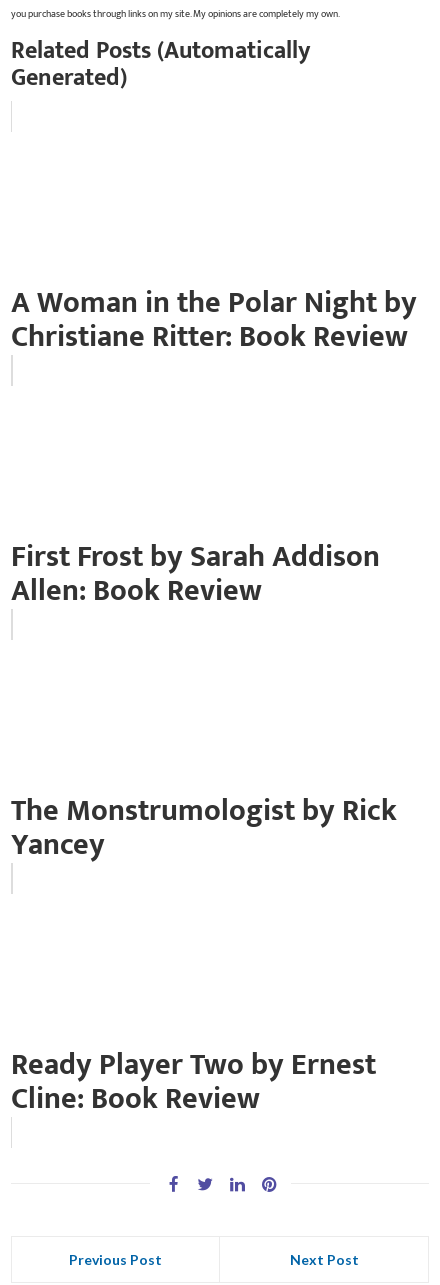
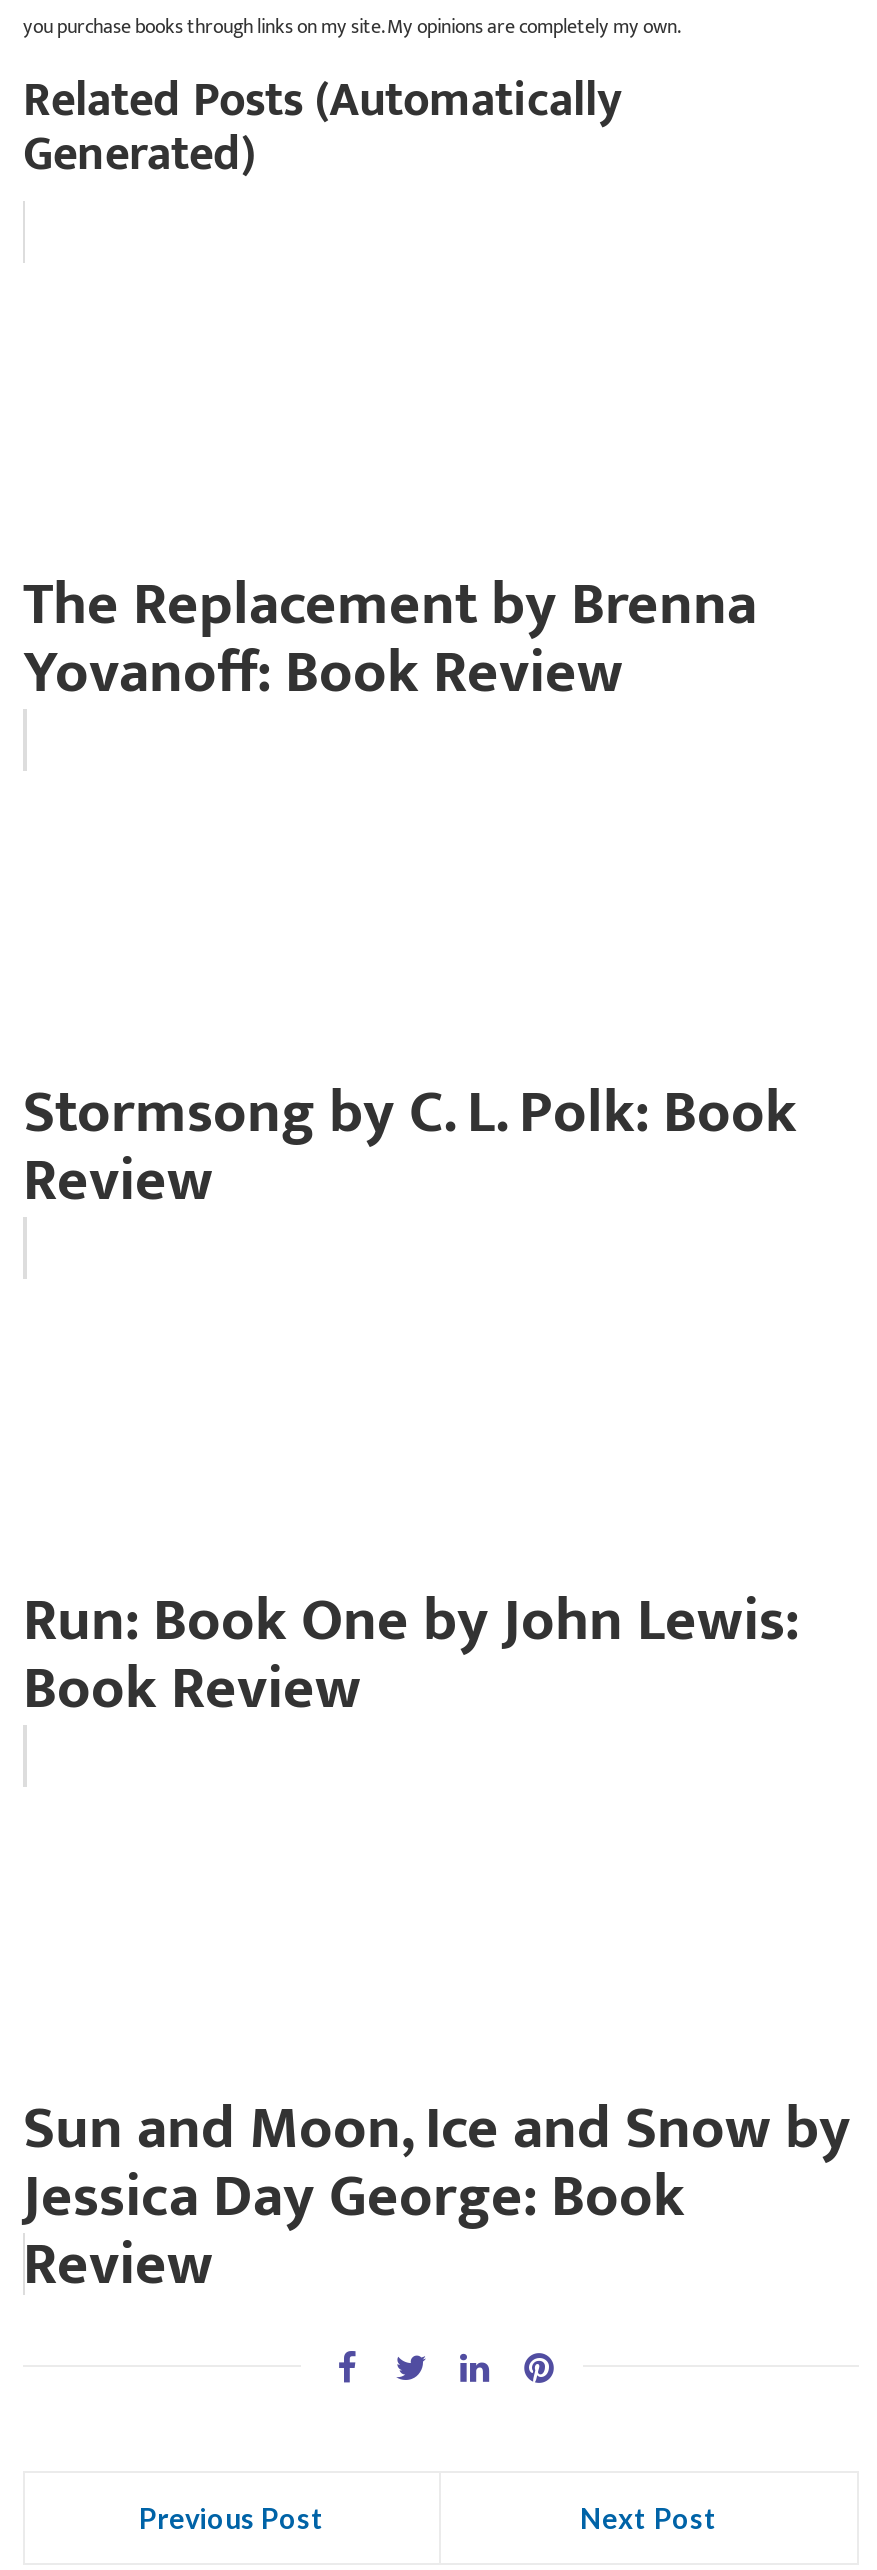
[11,278,417,362] A Woman in the Polar Night by | Christiane Ritter: Book Review -> [23,555,757,723] The Replacement by Brenna | Yovanoff: Book Review
[11,532,380,616] First Frost by Sarah Addison | Allen: Book Review -> [23,1063,797,1231] Stormsong by C. L. Polk: Book | Review
[11,786,397,870] The Monstrumologist by Rick | Yancey -> [23,1571,799,1739] Run: Book One by John Lewis: | Book Review
[11,1040,376,1124] Ready Player Two by Ernest | Cline: Book Review -> [23,2079,851,2315] Sun and Moon, Ice and Snow by | Jessica Day George: Book | Review

